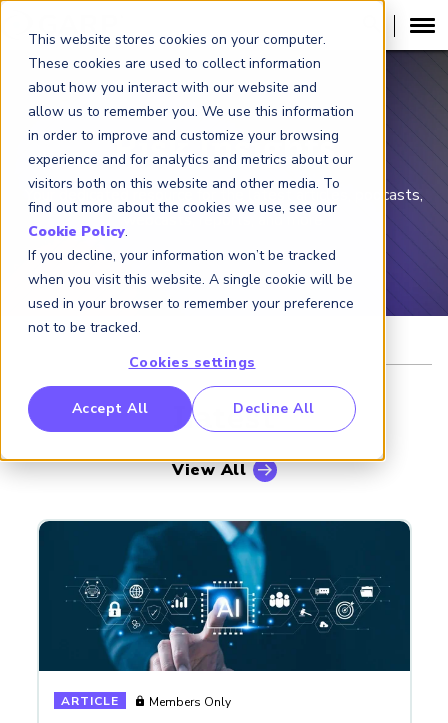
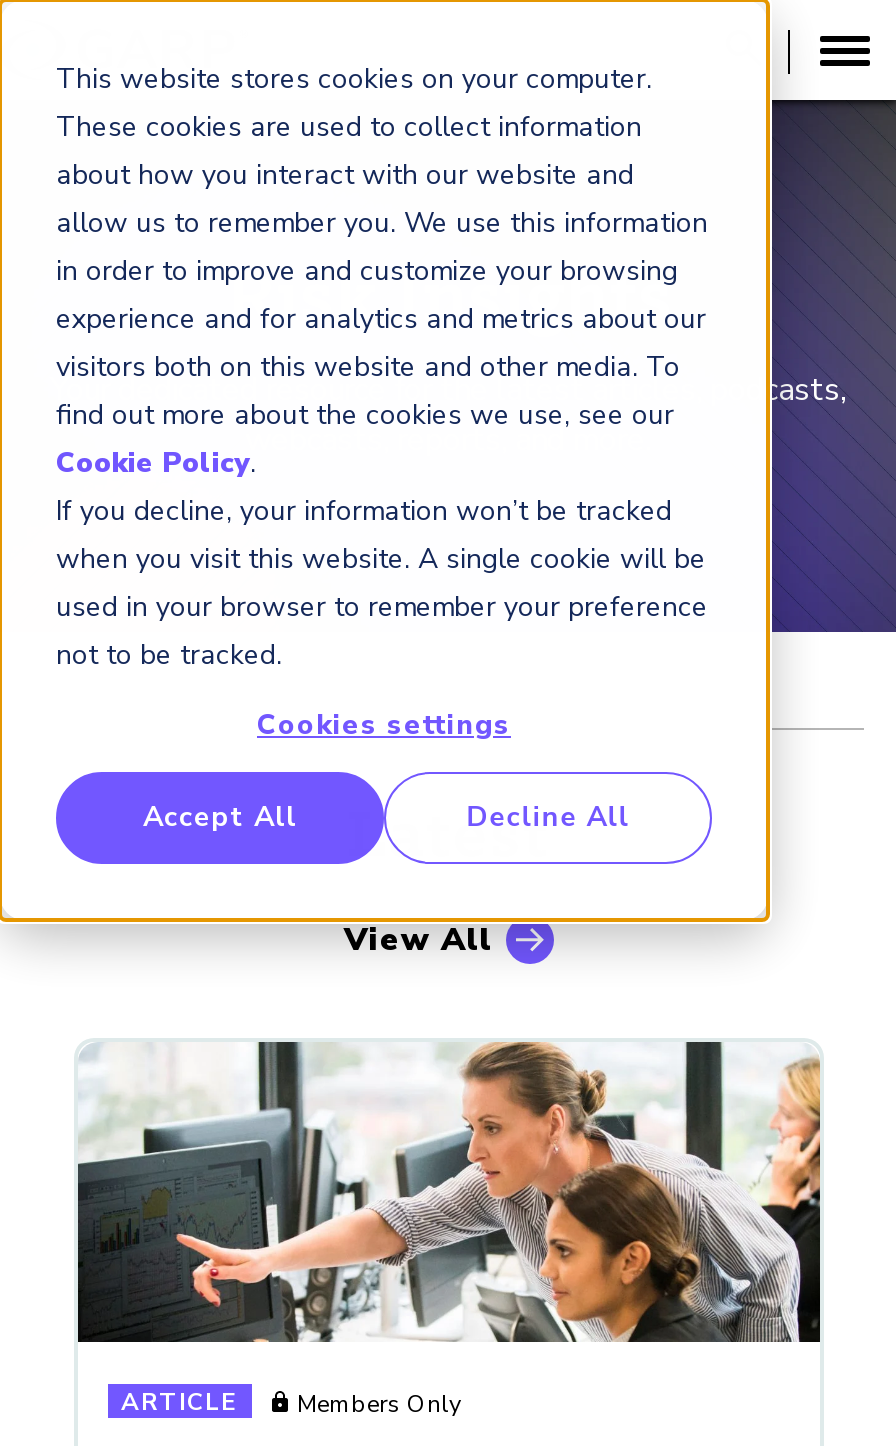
[38,520,411,672] [image] -> [76,1040,822,1344] [image]

